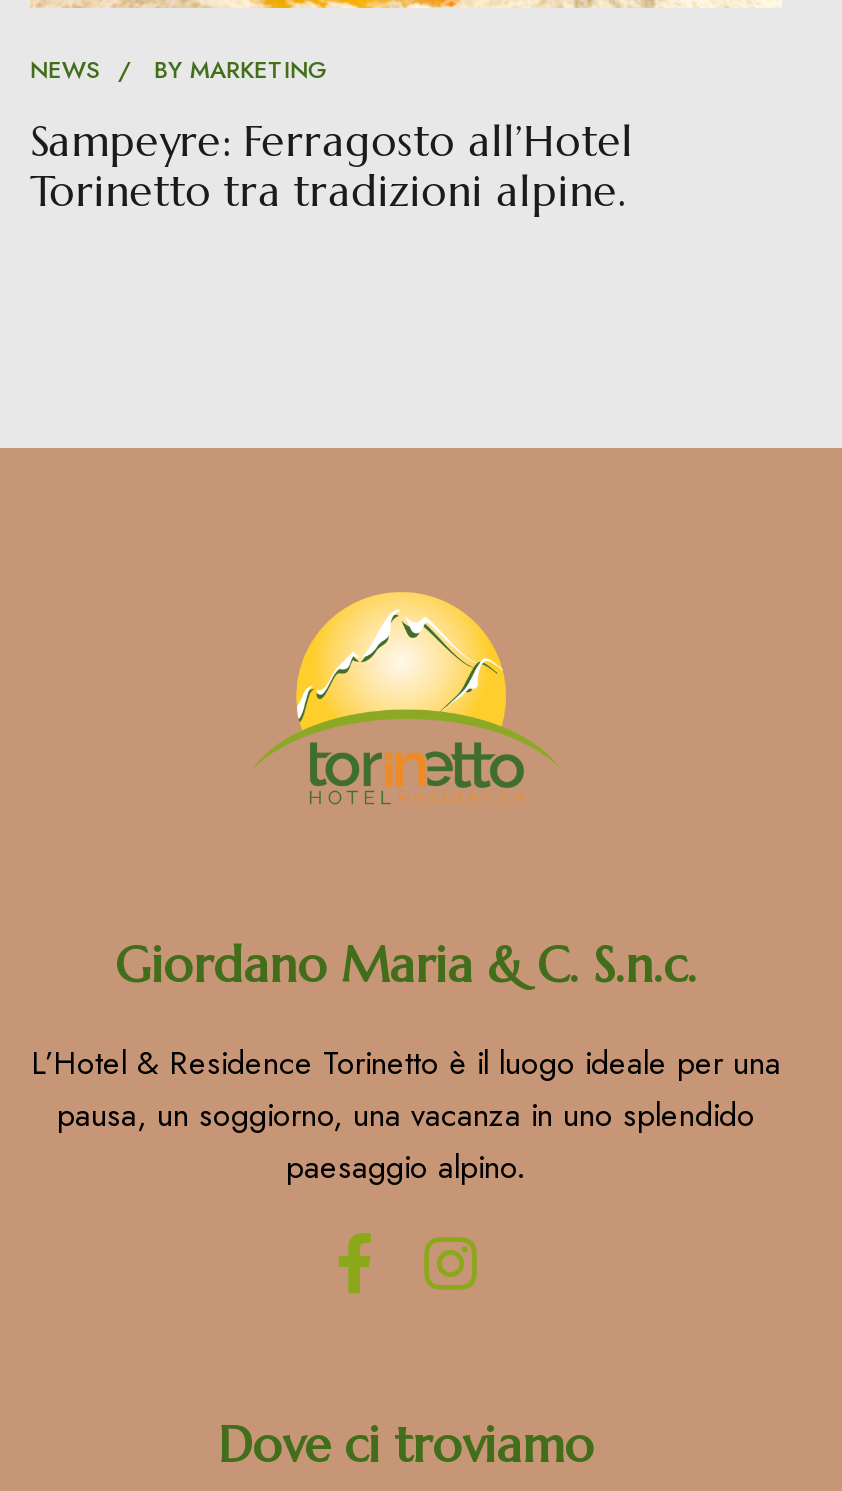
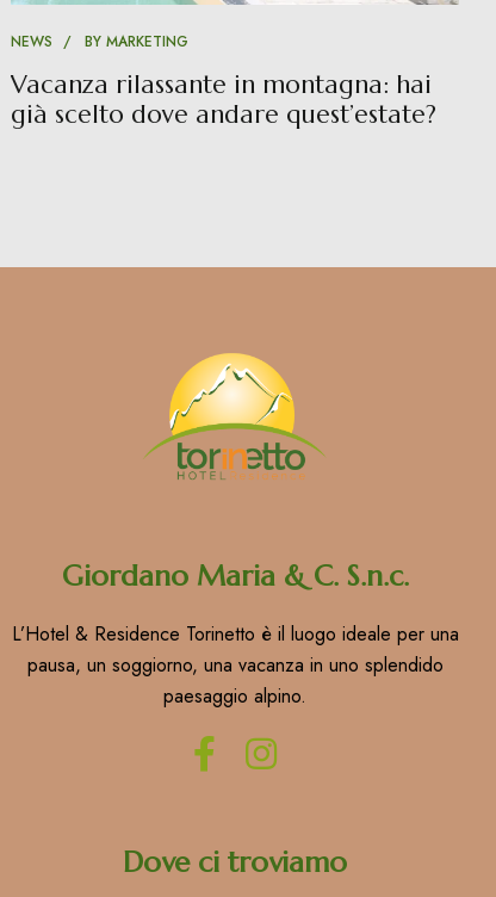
[30,116,634,218] Sampeyre: Ferragosto all’Hotel | Torinetto tra tradizioni alpine. -> [10,69,436,130] Vacanza rilassante in montagna: hai | già scelto dove andare quest’estate?

